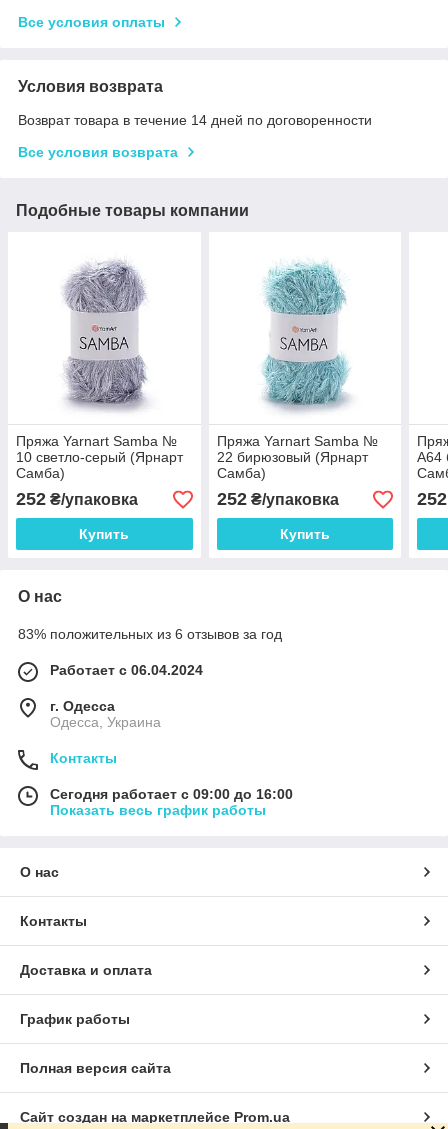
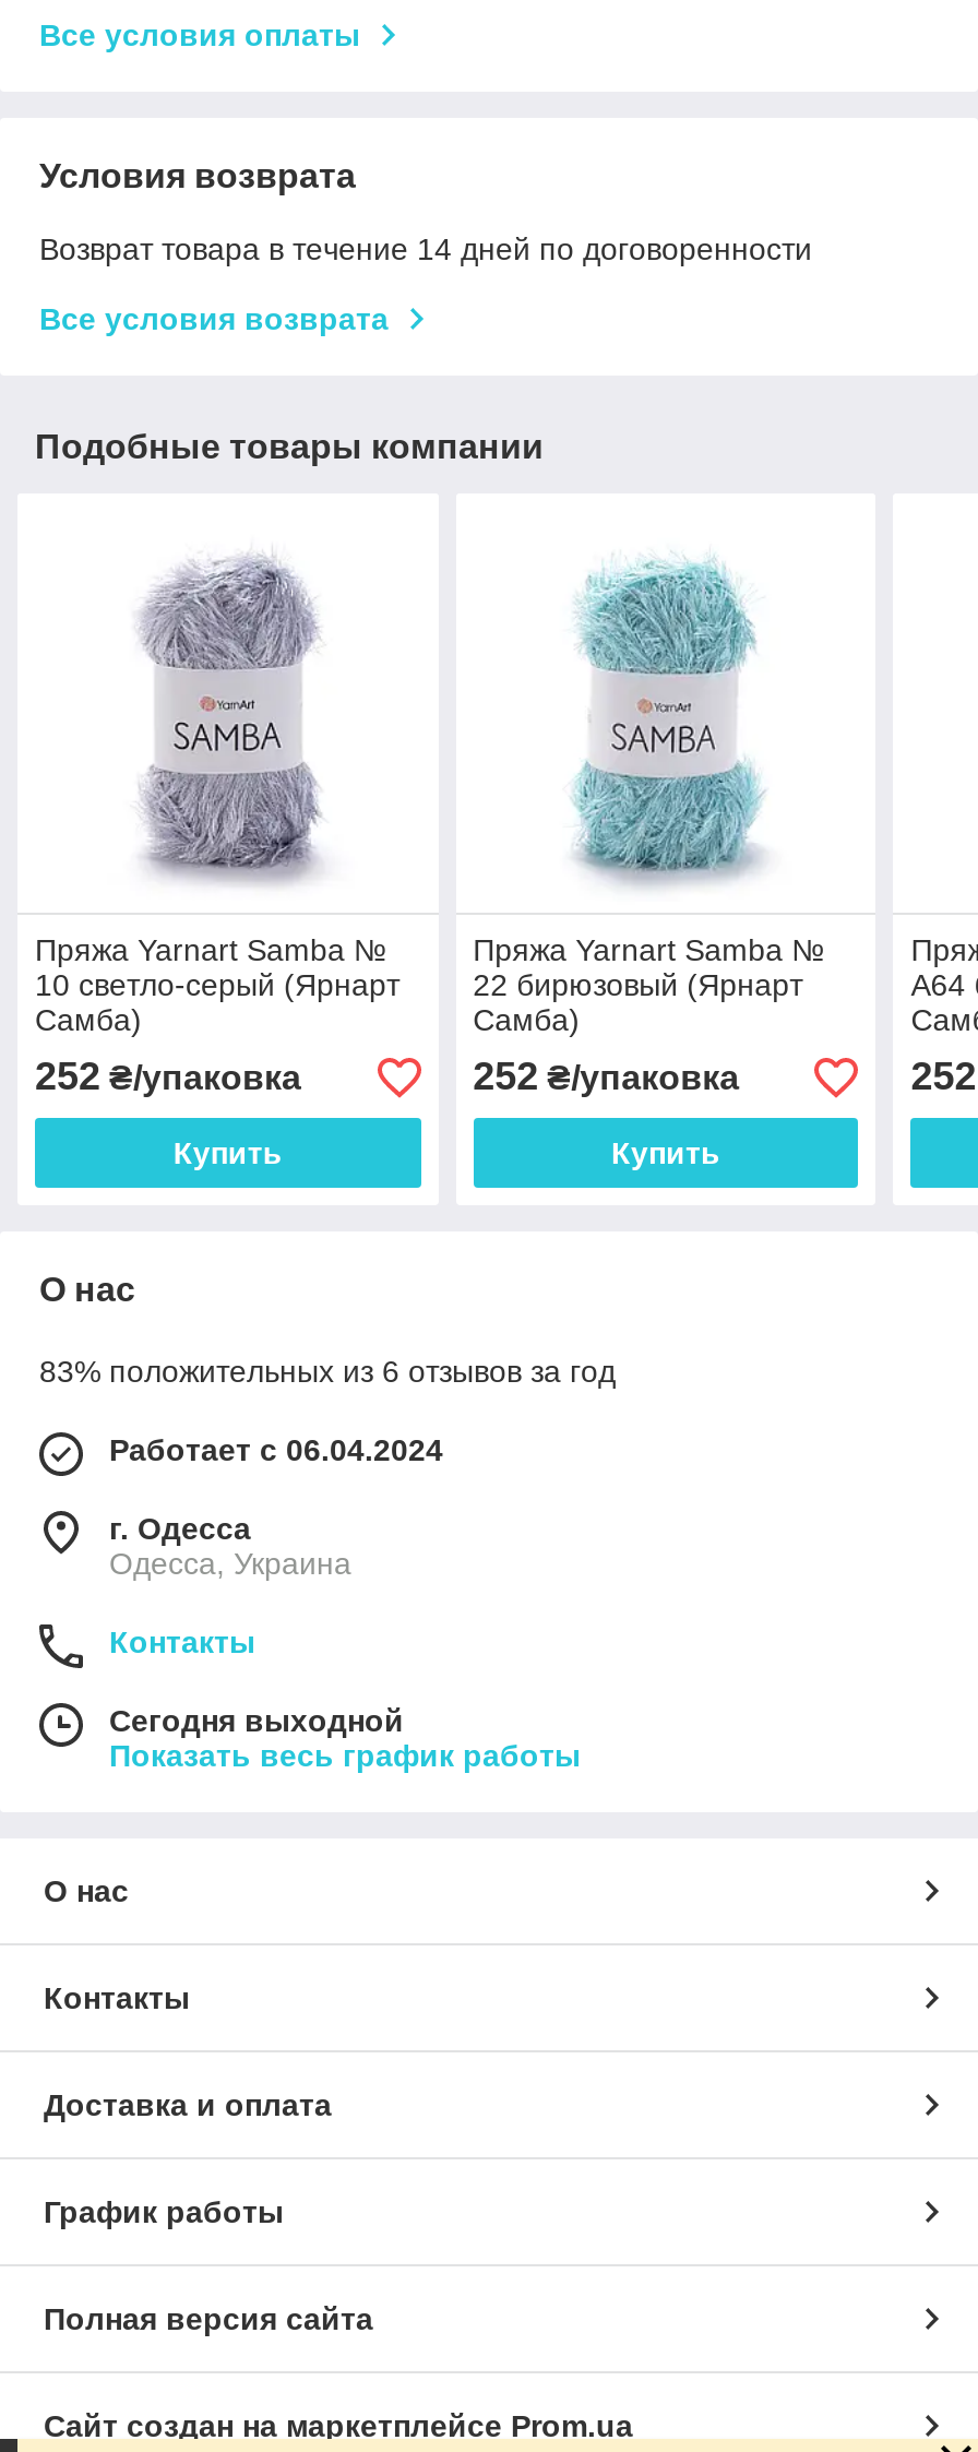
[50,786,293,802] Сегодня работает с 09:00 до 16:00 -> [109,1704,404,1739] Сегодня выходной

